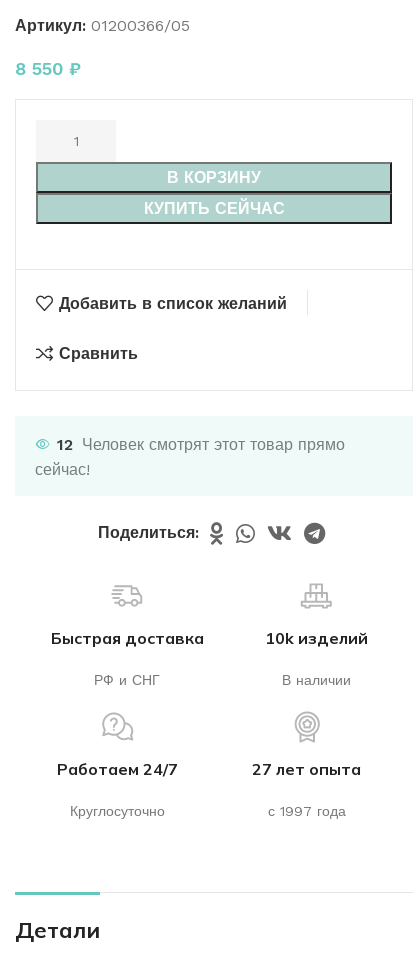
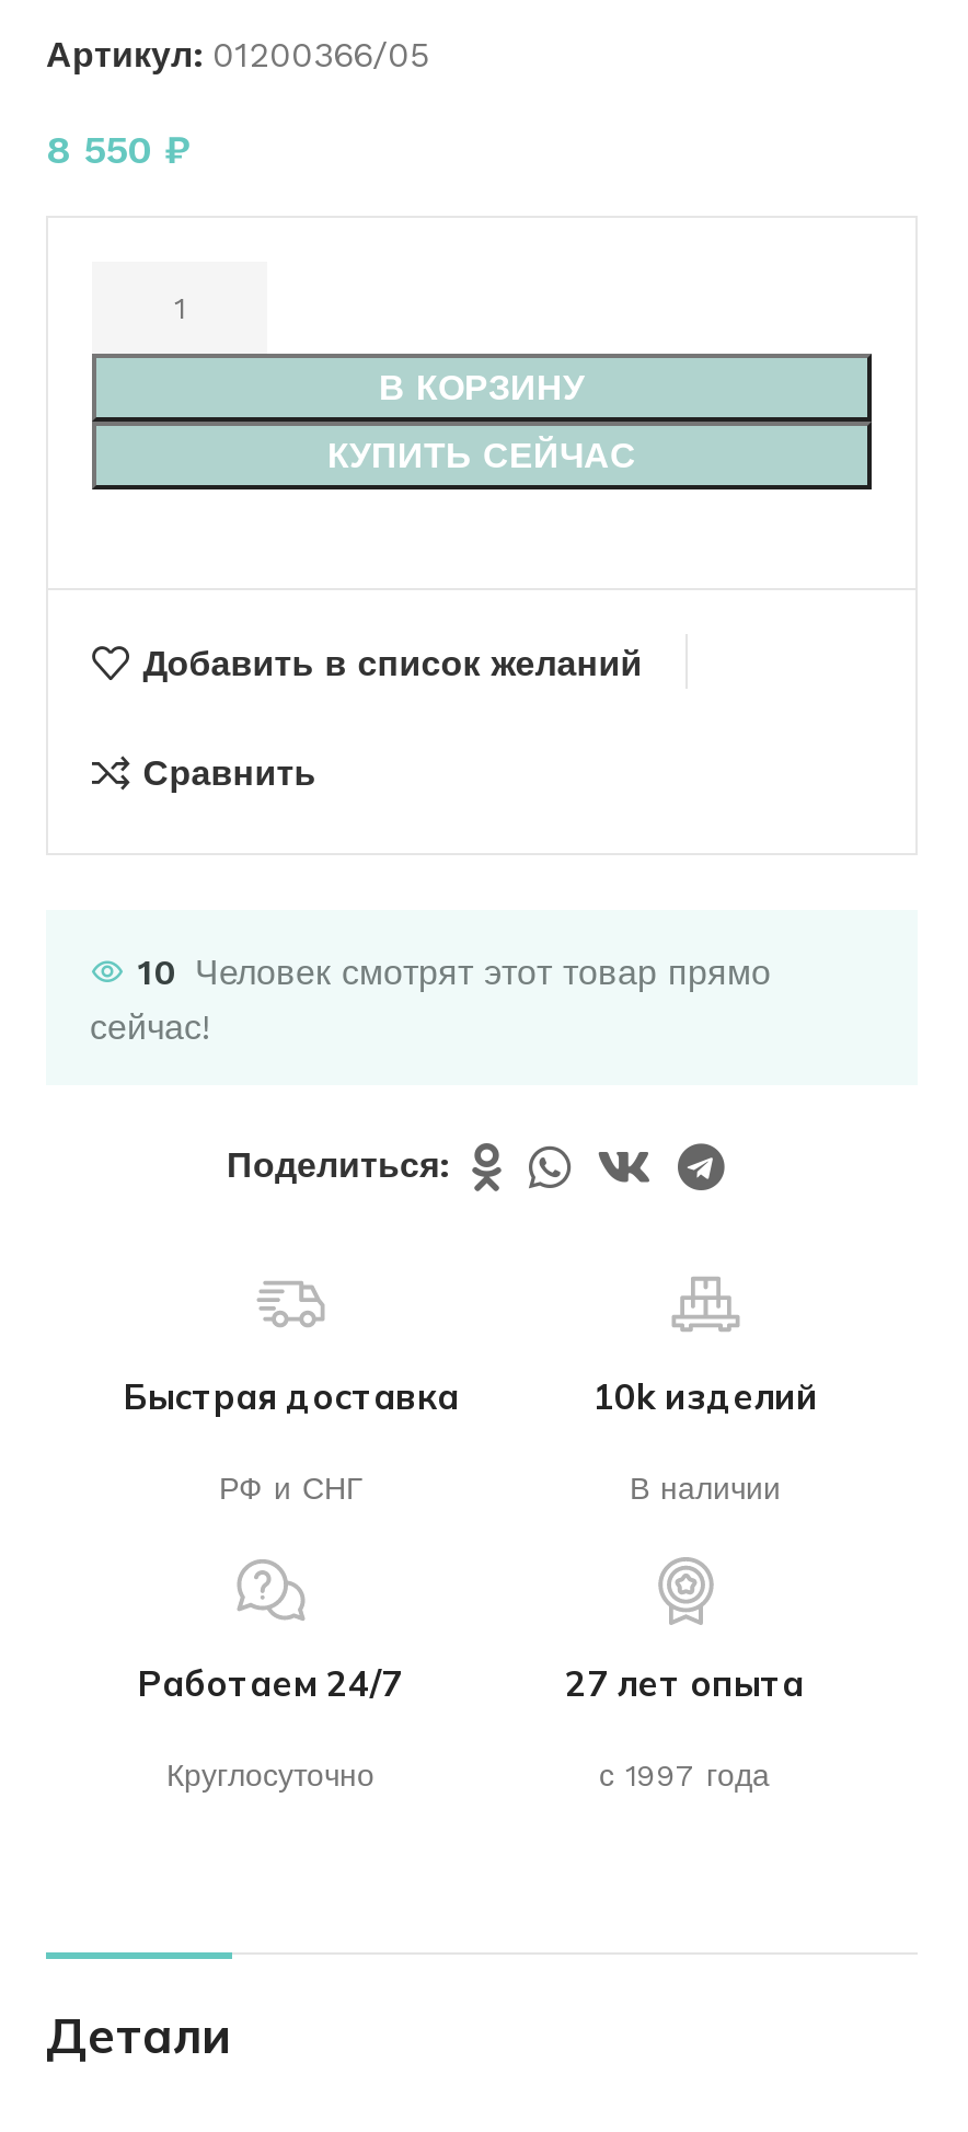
[57,435,345,454] 12 Человек смотрят этот товар прямо -> [138,951,771,993] 10 Человек смотрят этот товар прямо

